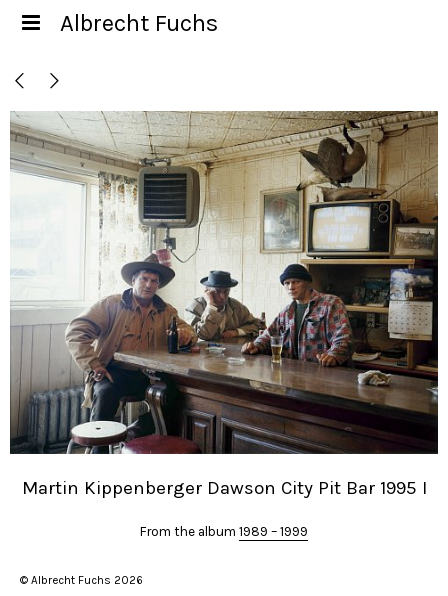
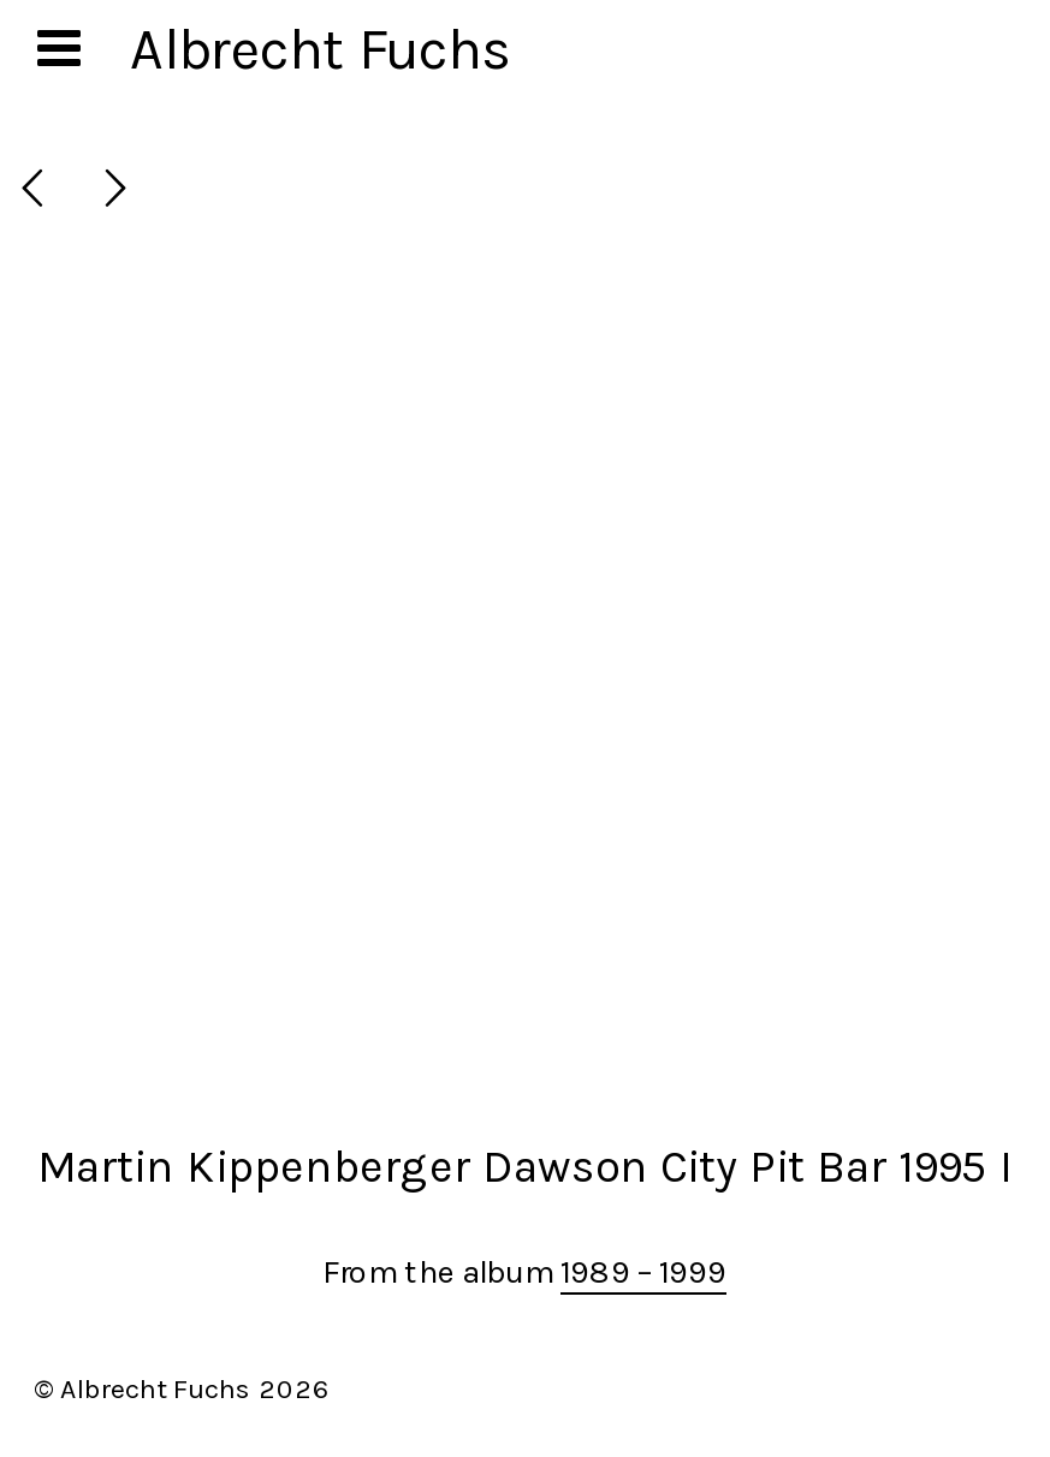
[9,110,439,455] [image] -> none

